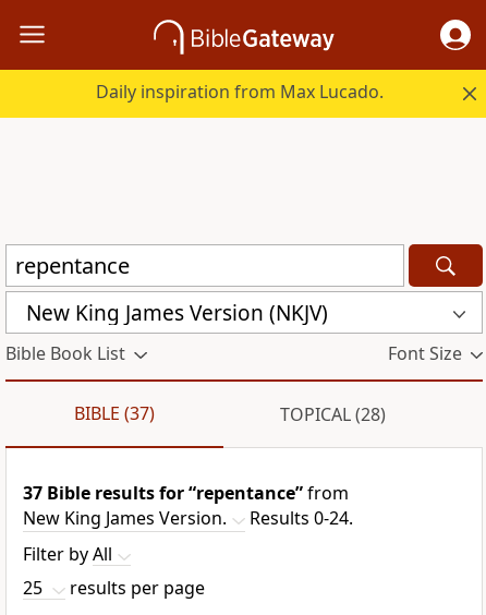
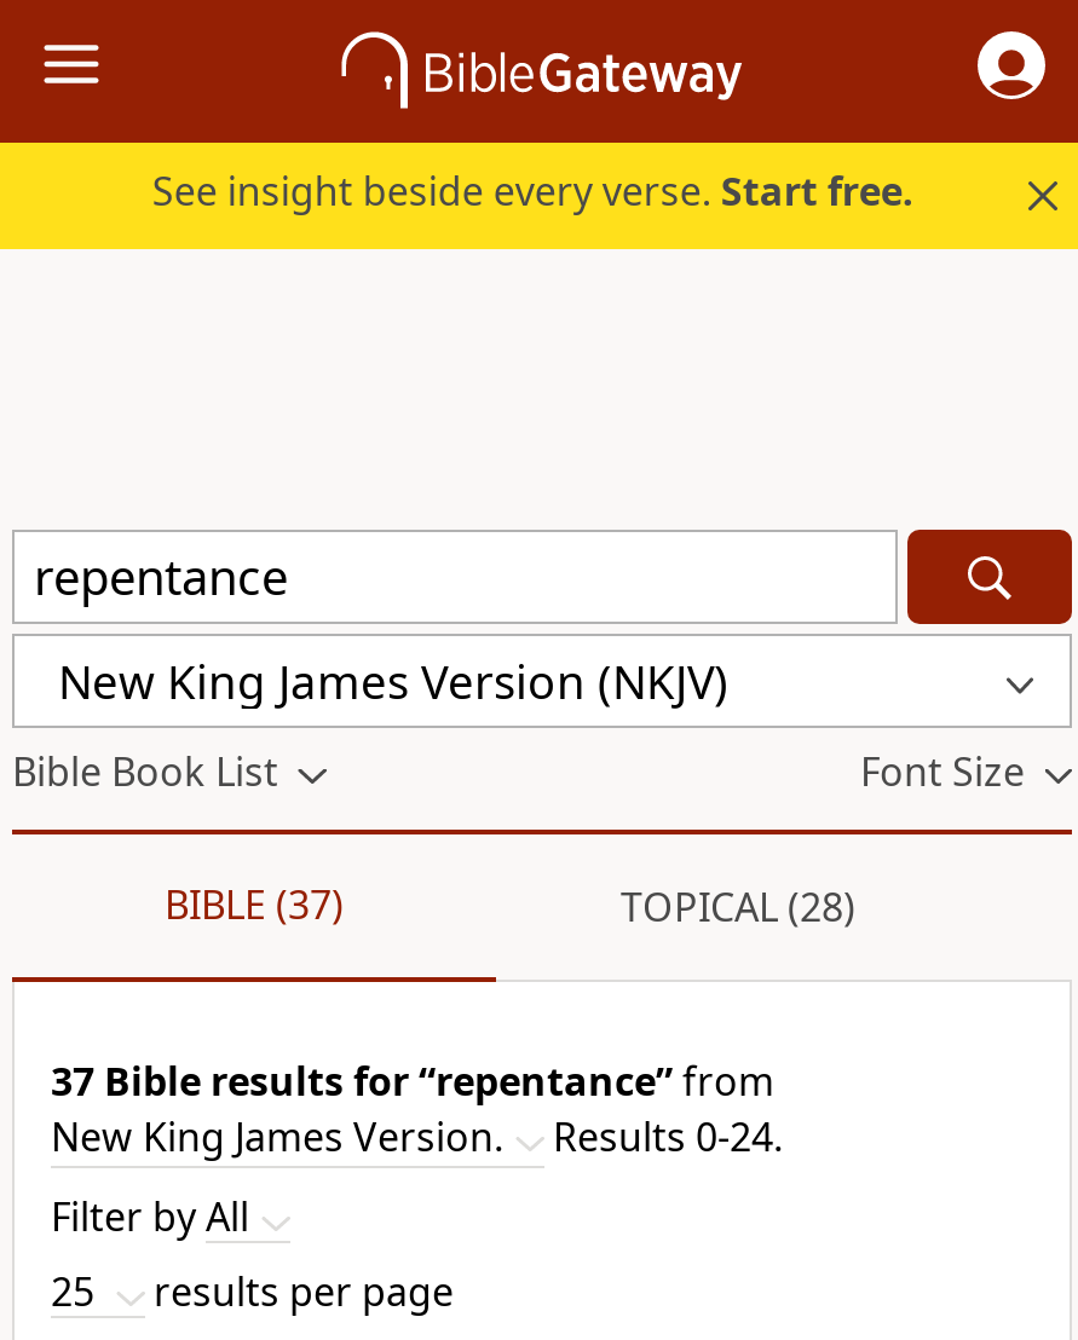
[96,80,384,104] Daily inspiration from Max Lucado. -> [152,164,914,218] See insight beside every verse. Start free.

